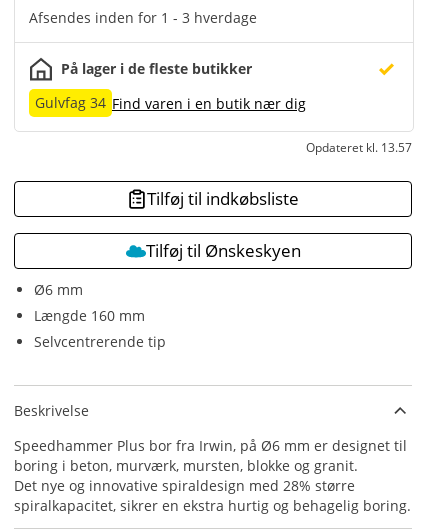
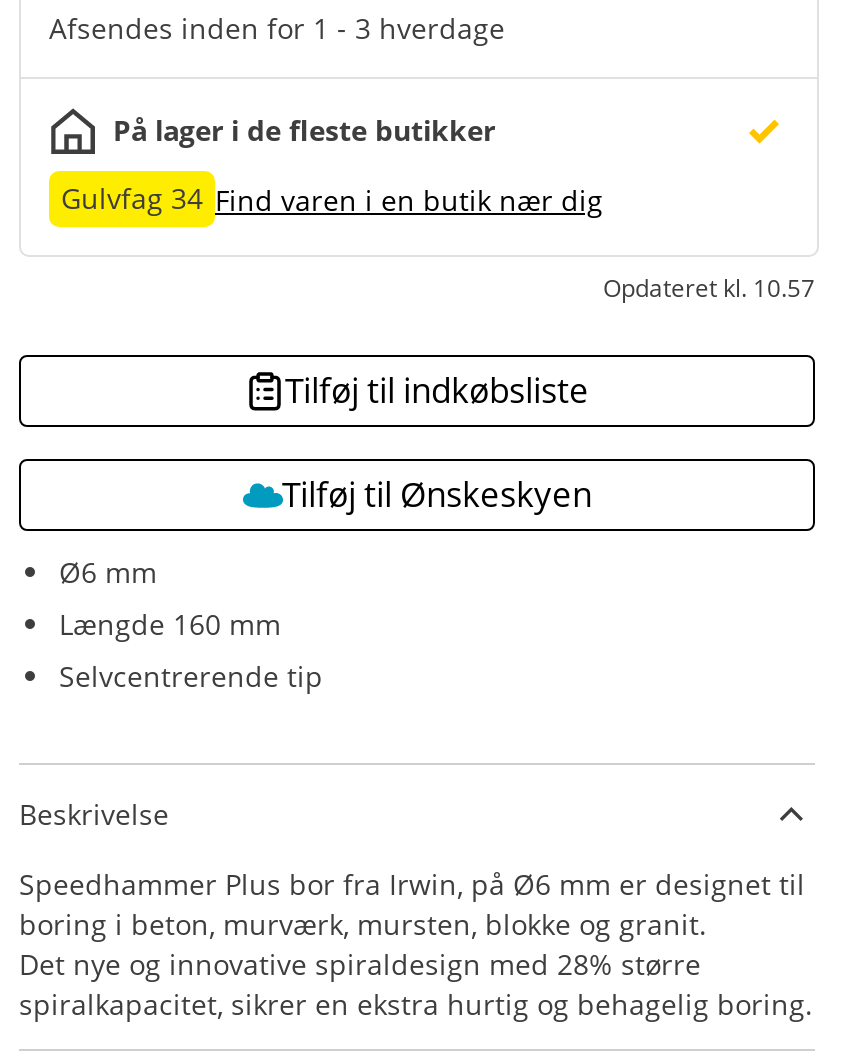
[306,139,412,156] Opdateret kl. 13.57 -> [603,271,815,305] Opdateret kl. 10.57

